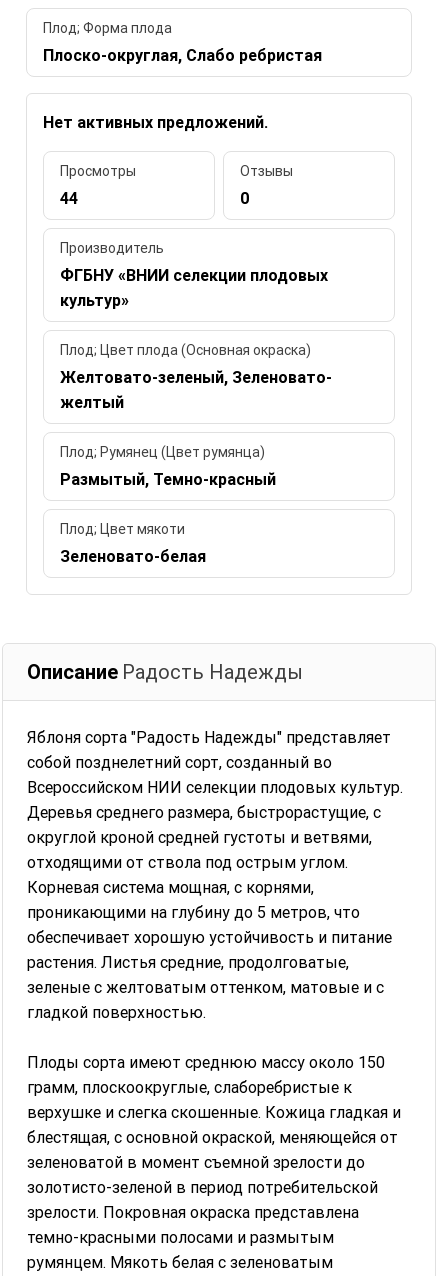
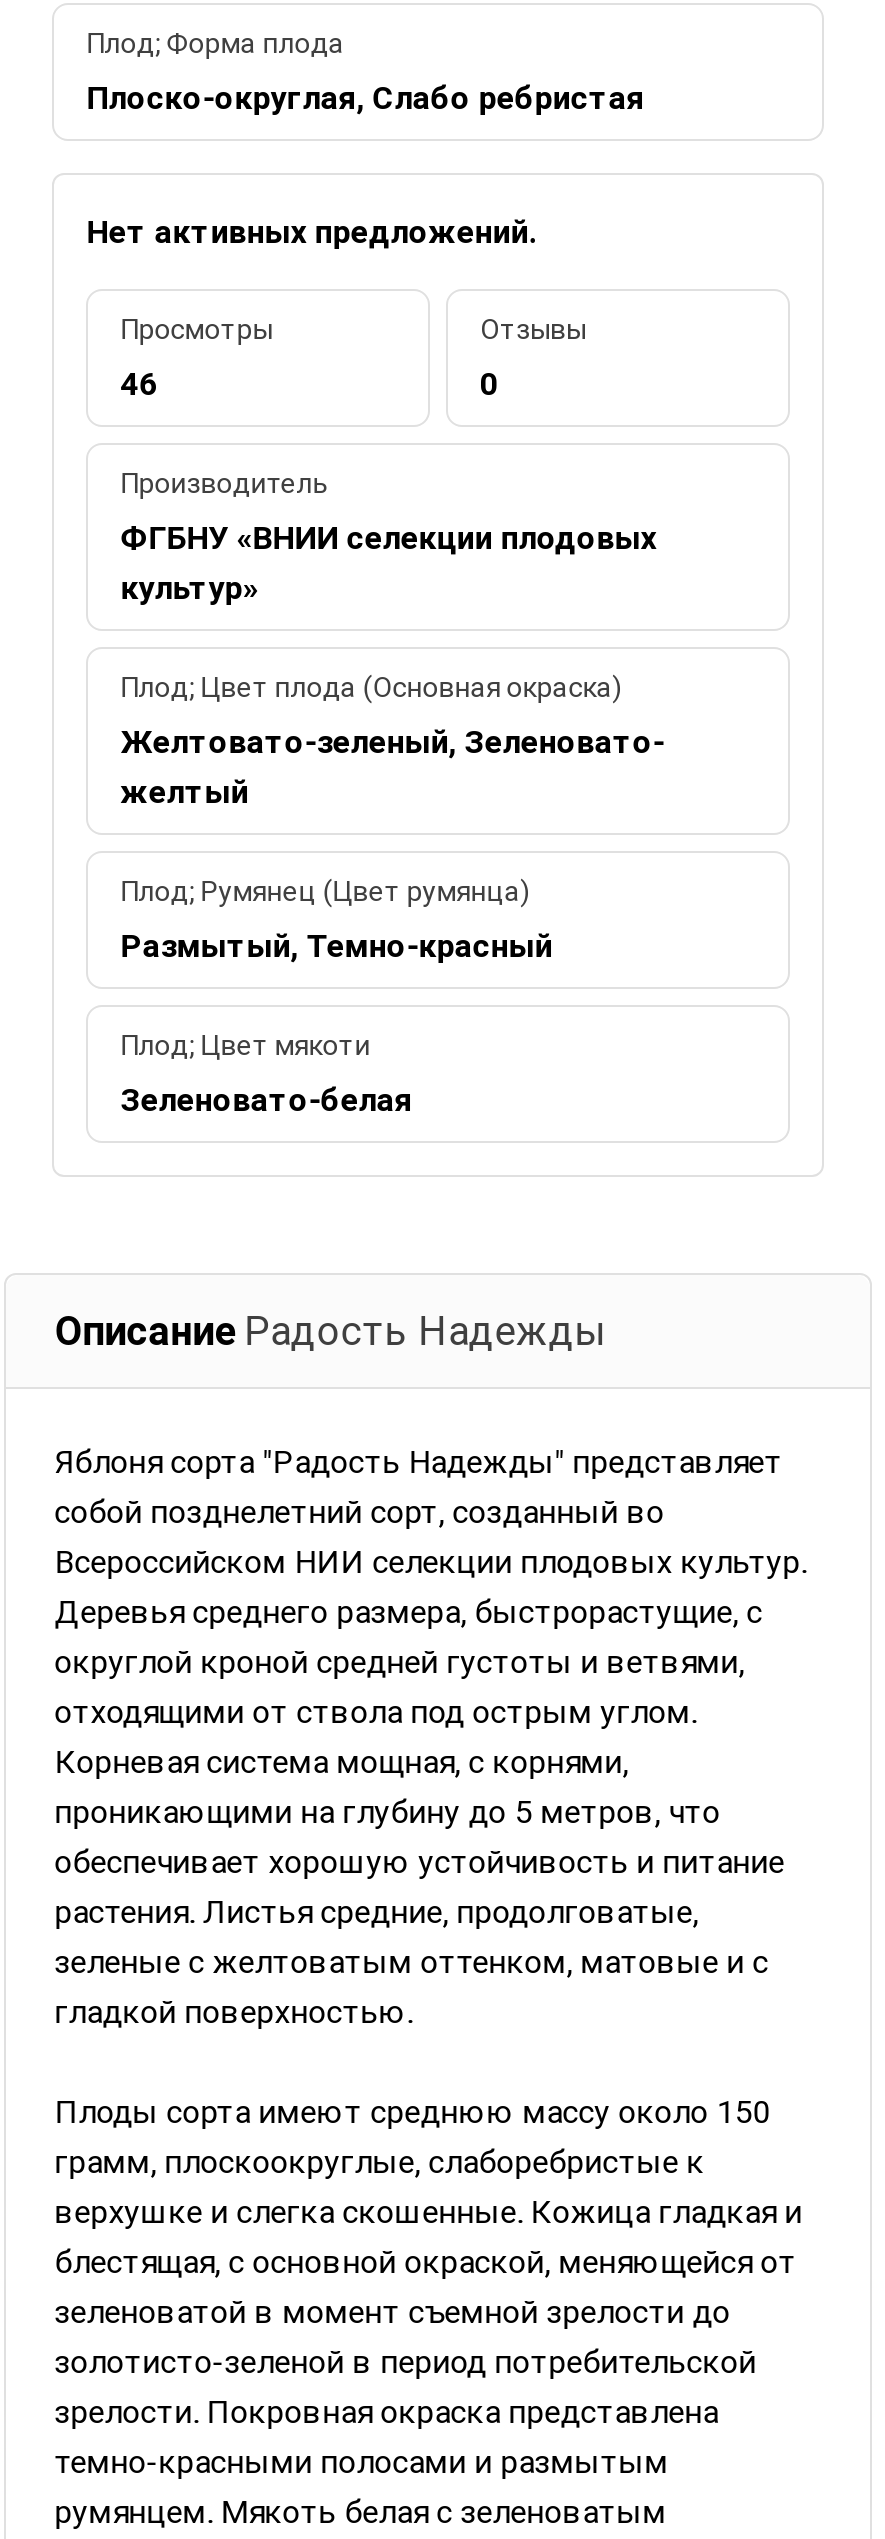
[60,189,78,208] 44 -> [120,365,156,403] 46

